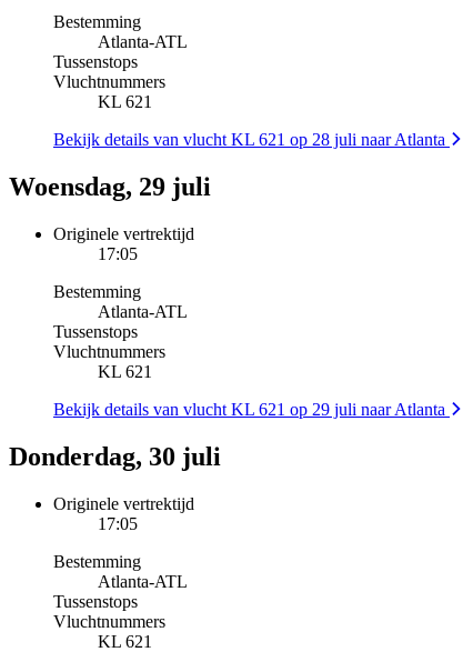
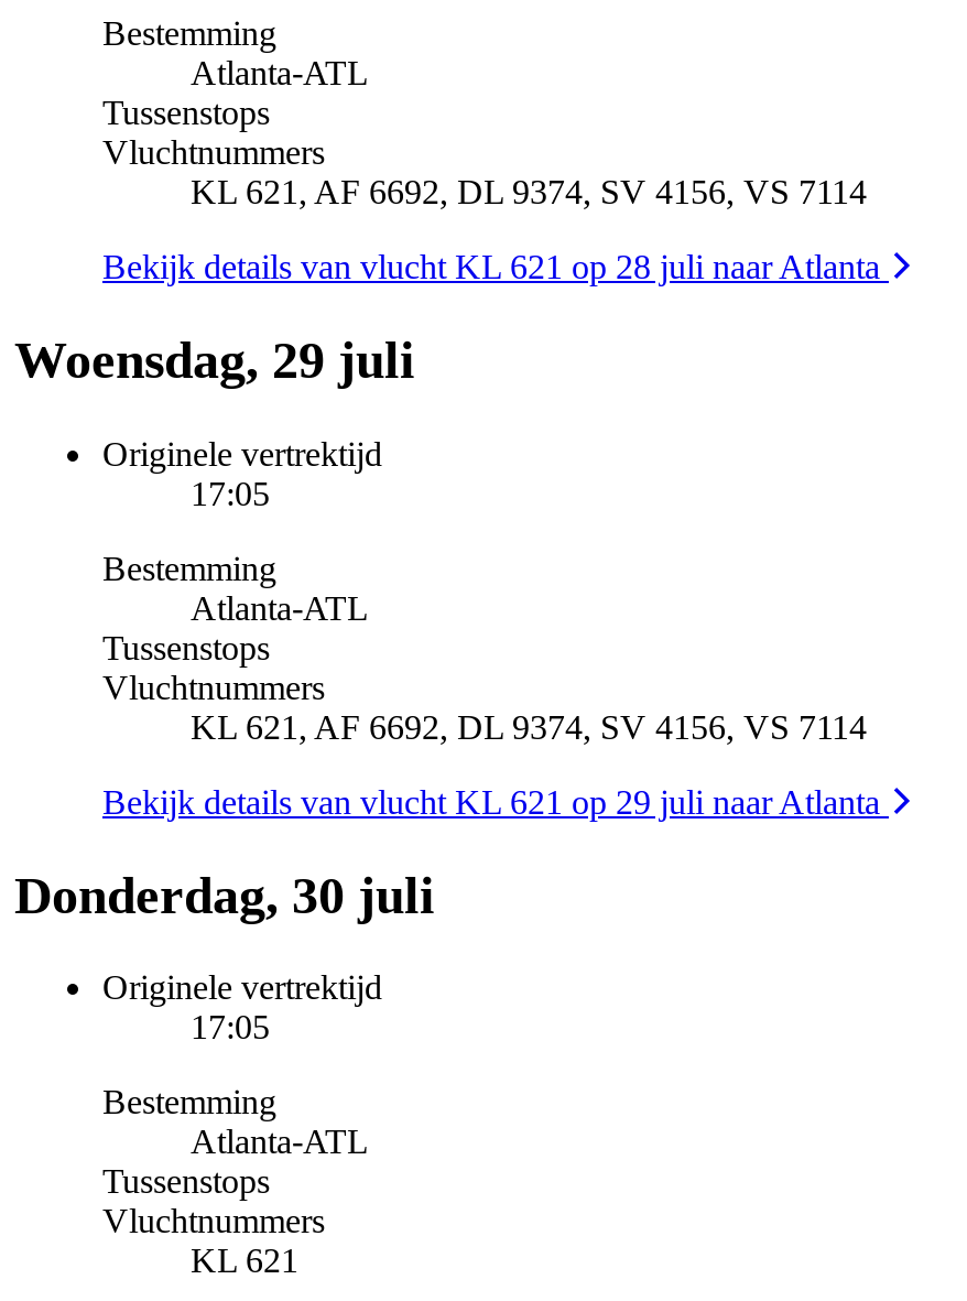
[98,92,152,111] KL 621 -> [191,172,867,210] KL 621, AF 6692, DL 9374, SV 4156, VS 7114
[98,362,152,381] KL 621 -> [191,707,867,745] KL 621, AF 6692, DL 9374, SV 4156, VS 7114

